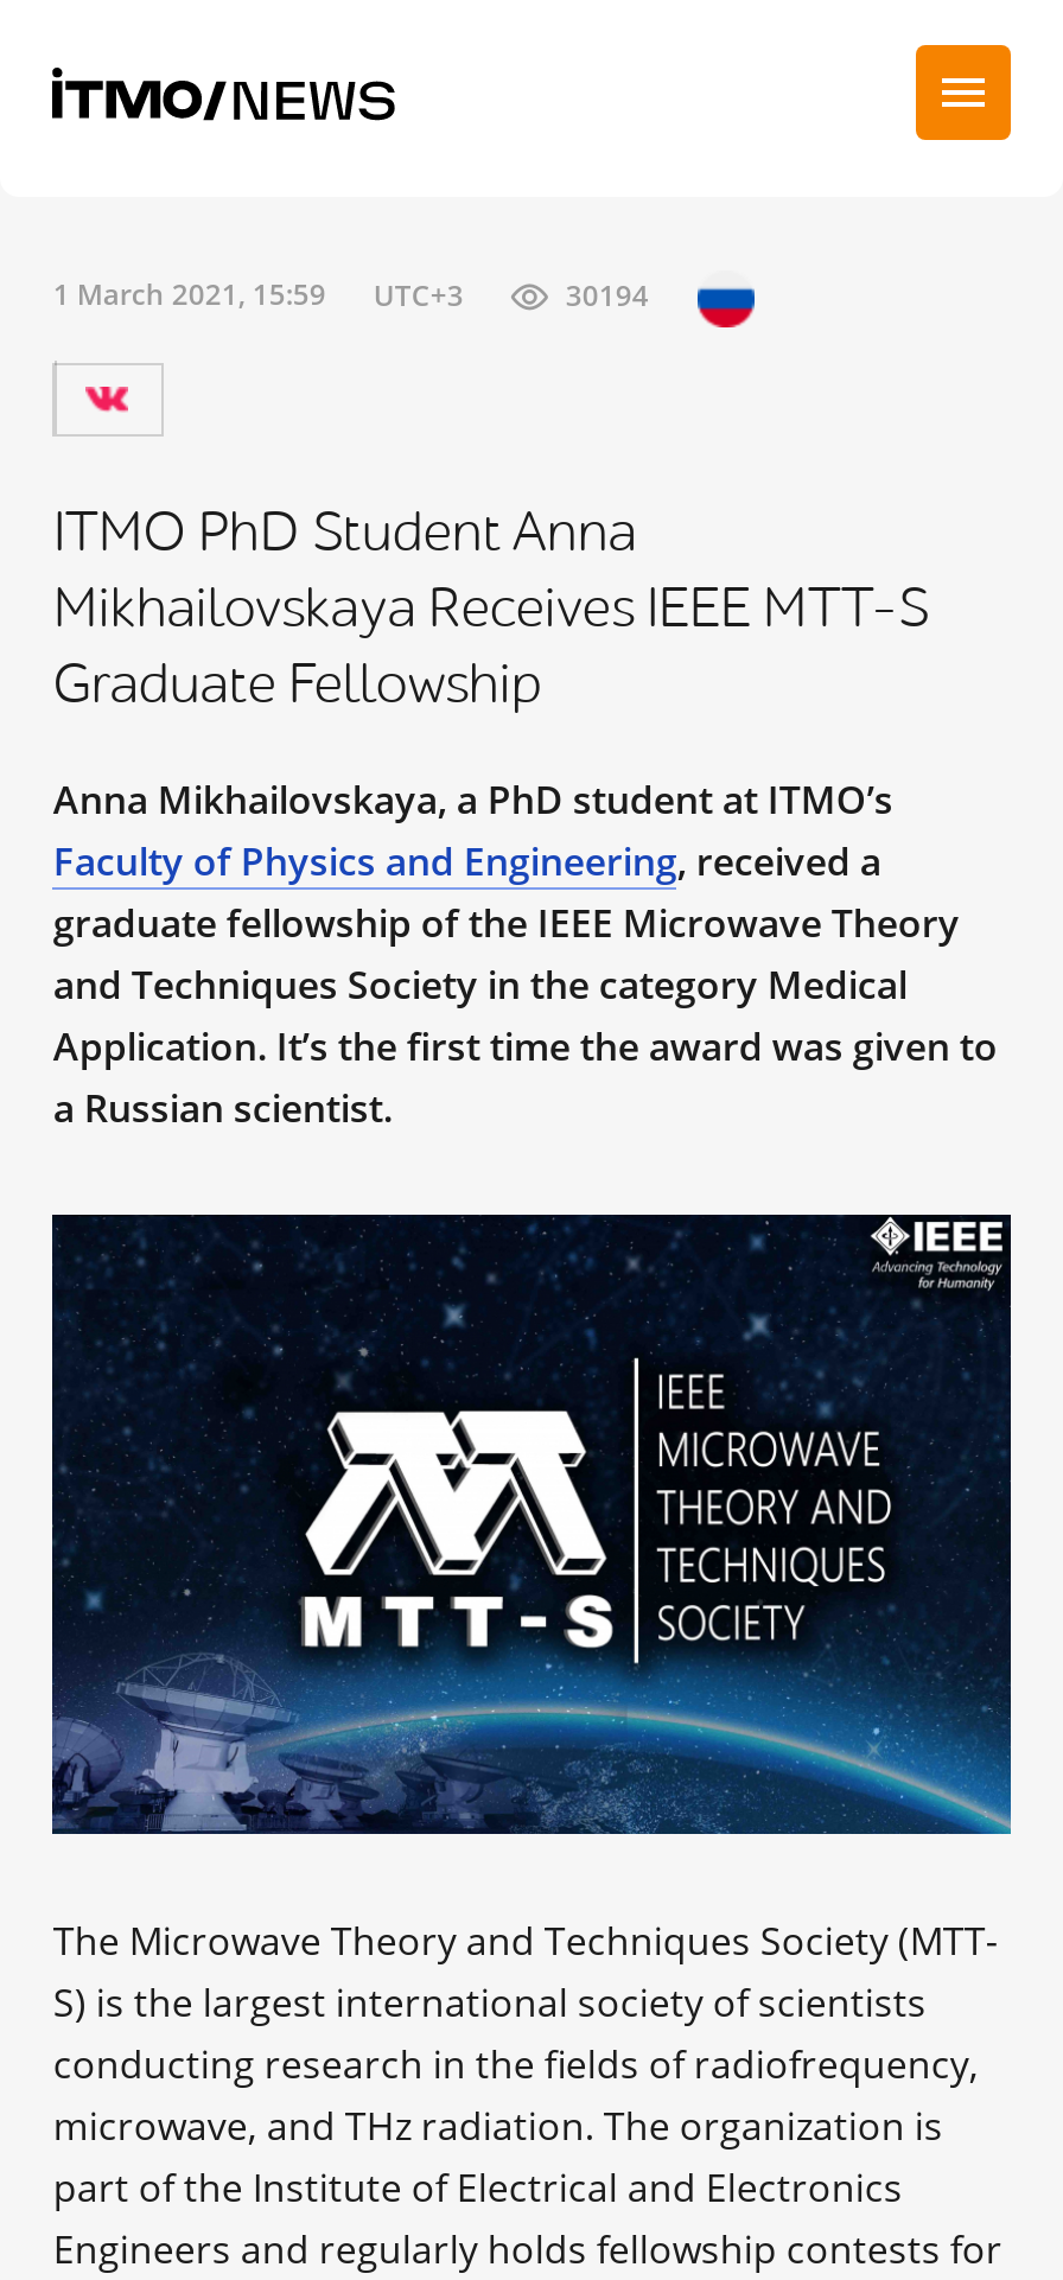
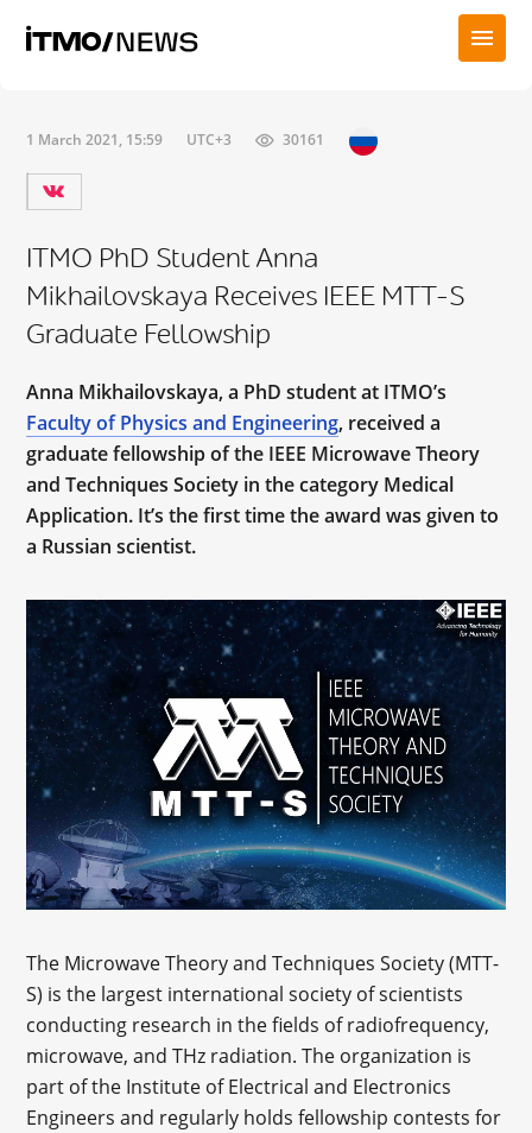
[566,275,649,315] 30194 -> [283,129,325,149] 30161

